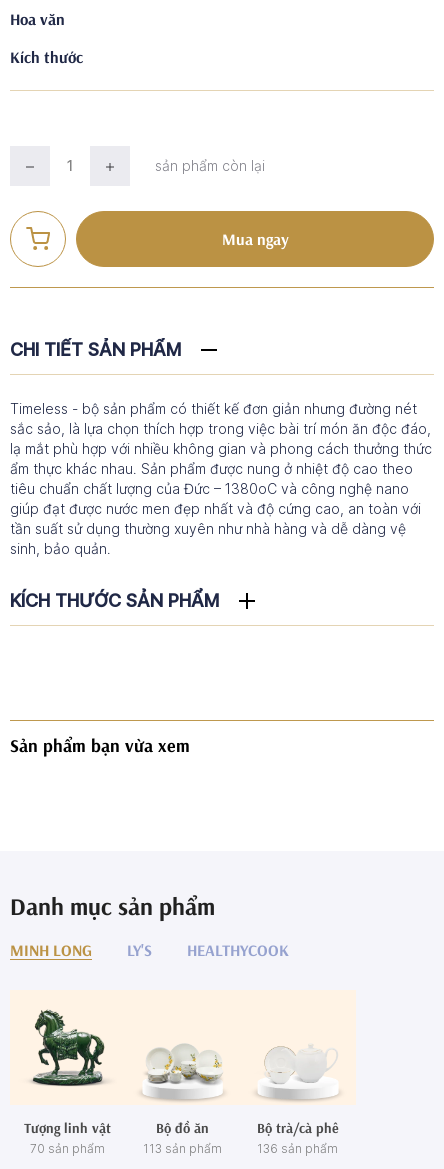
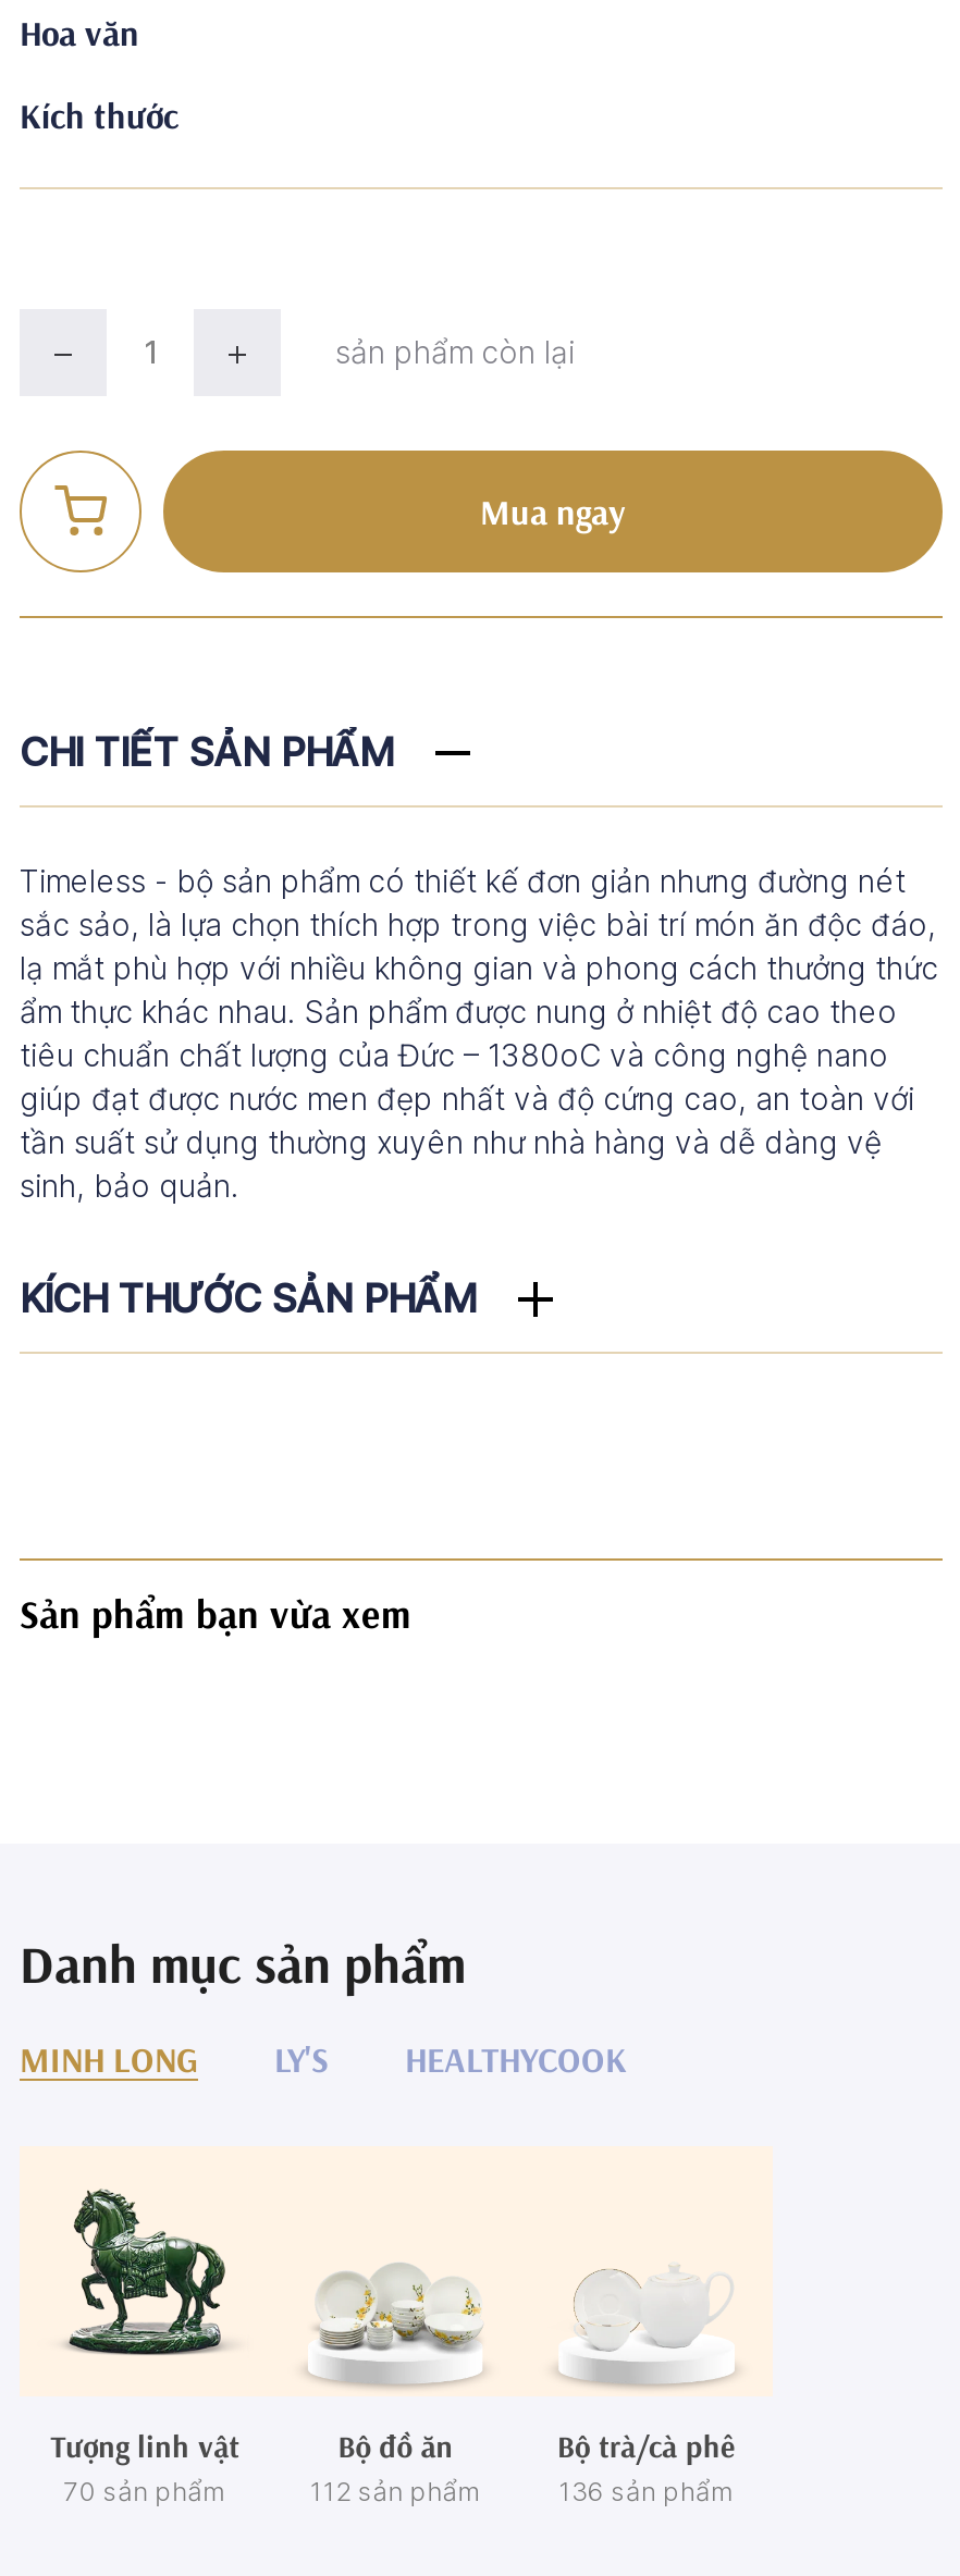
[143,1141,222,1156] 113 sản phẩm -> [310,2475,482,2507] 112 sản phẩm

